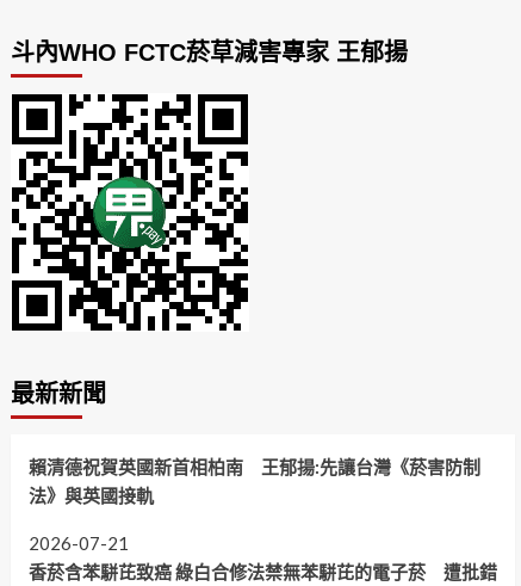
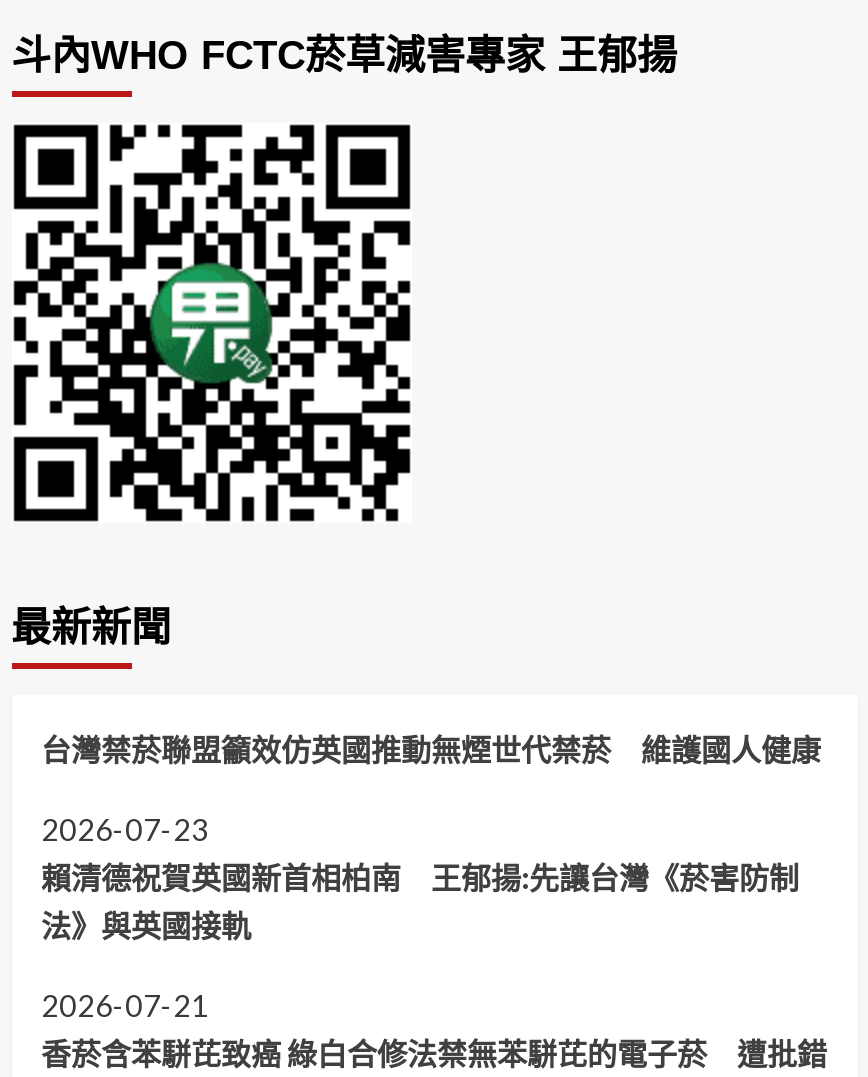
none -> [41,731,821,847] 台灣禁菸聯盟籲效仿英國推動無煙世代禁菸 維護國人健康 | 2026-07-23

